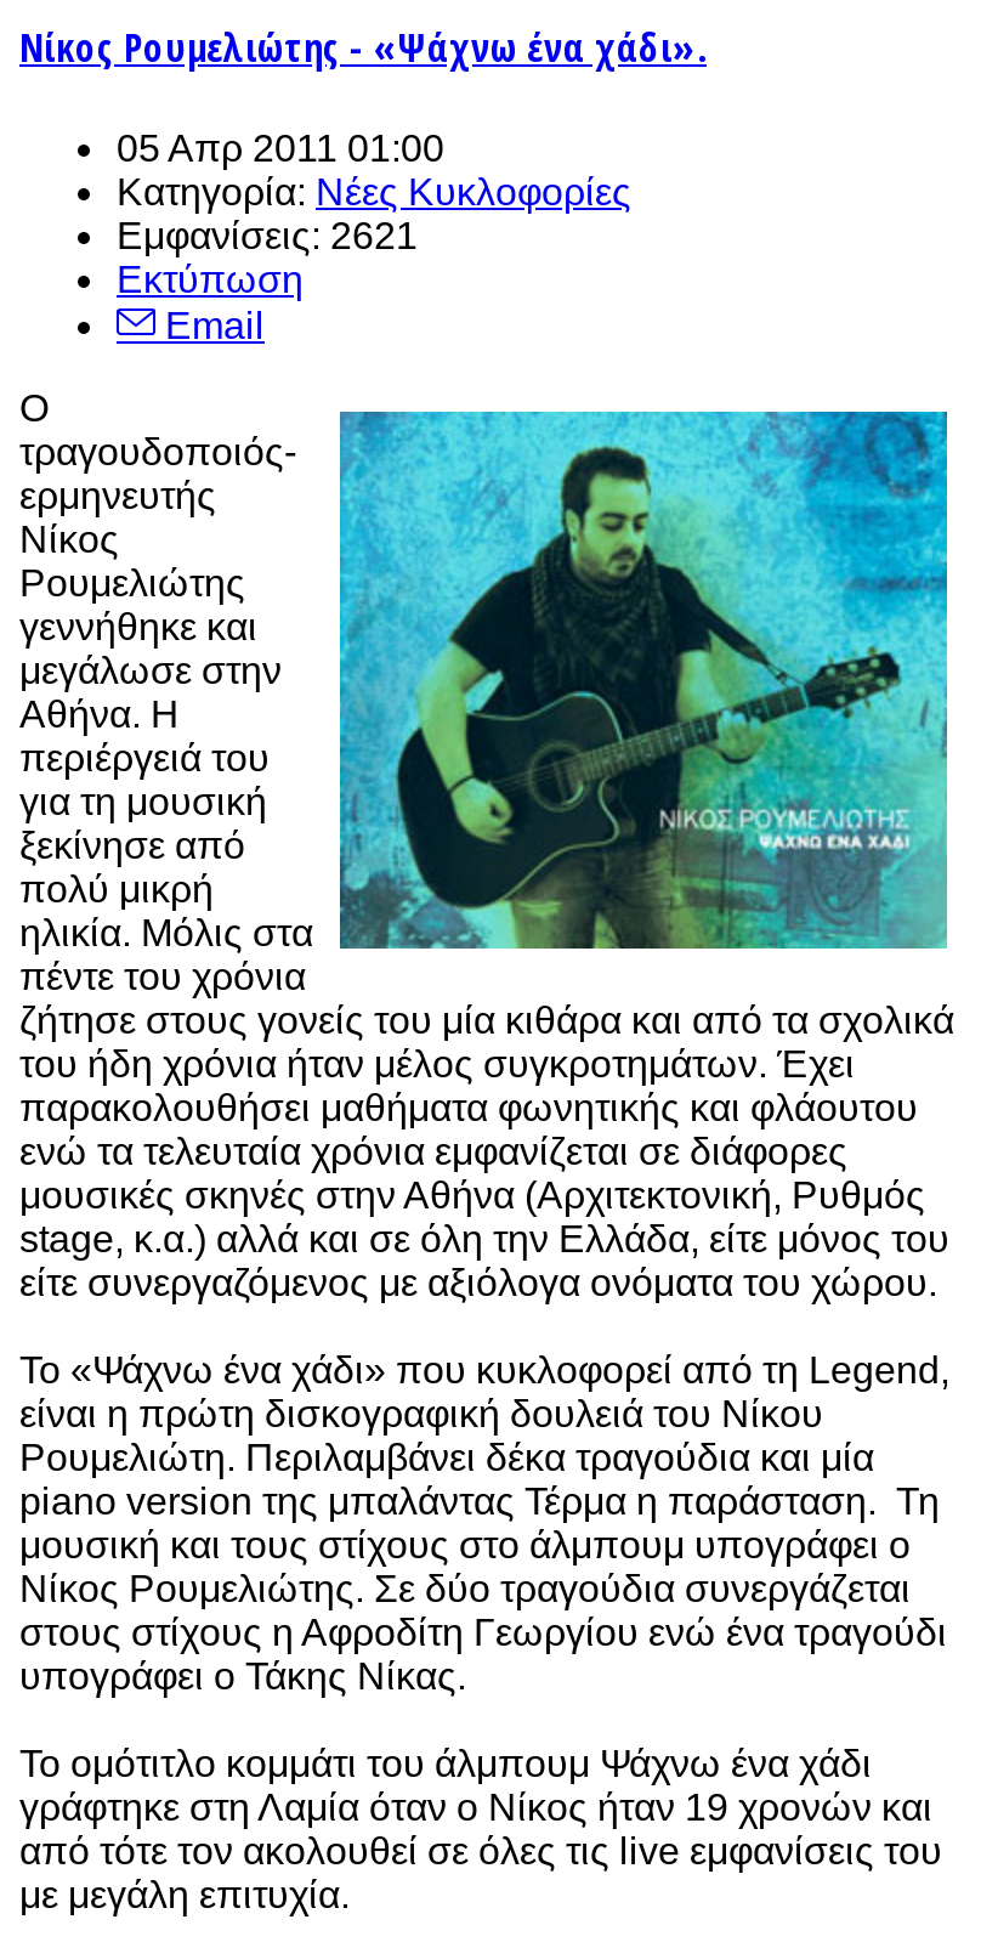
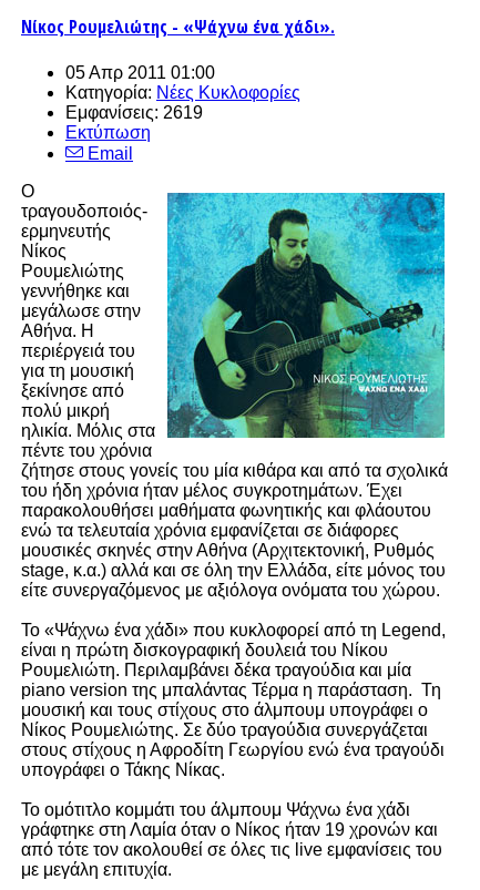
[117,214,418,255] Εμφανίσεις: 2621 -> [65,103,203,121] Εμφανίσεις: 2619

